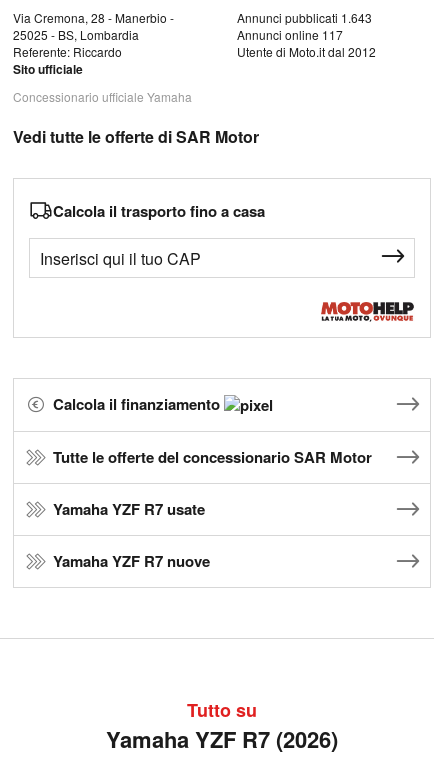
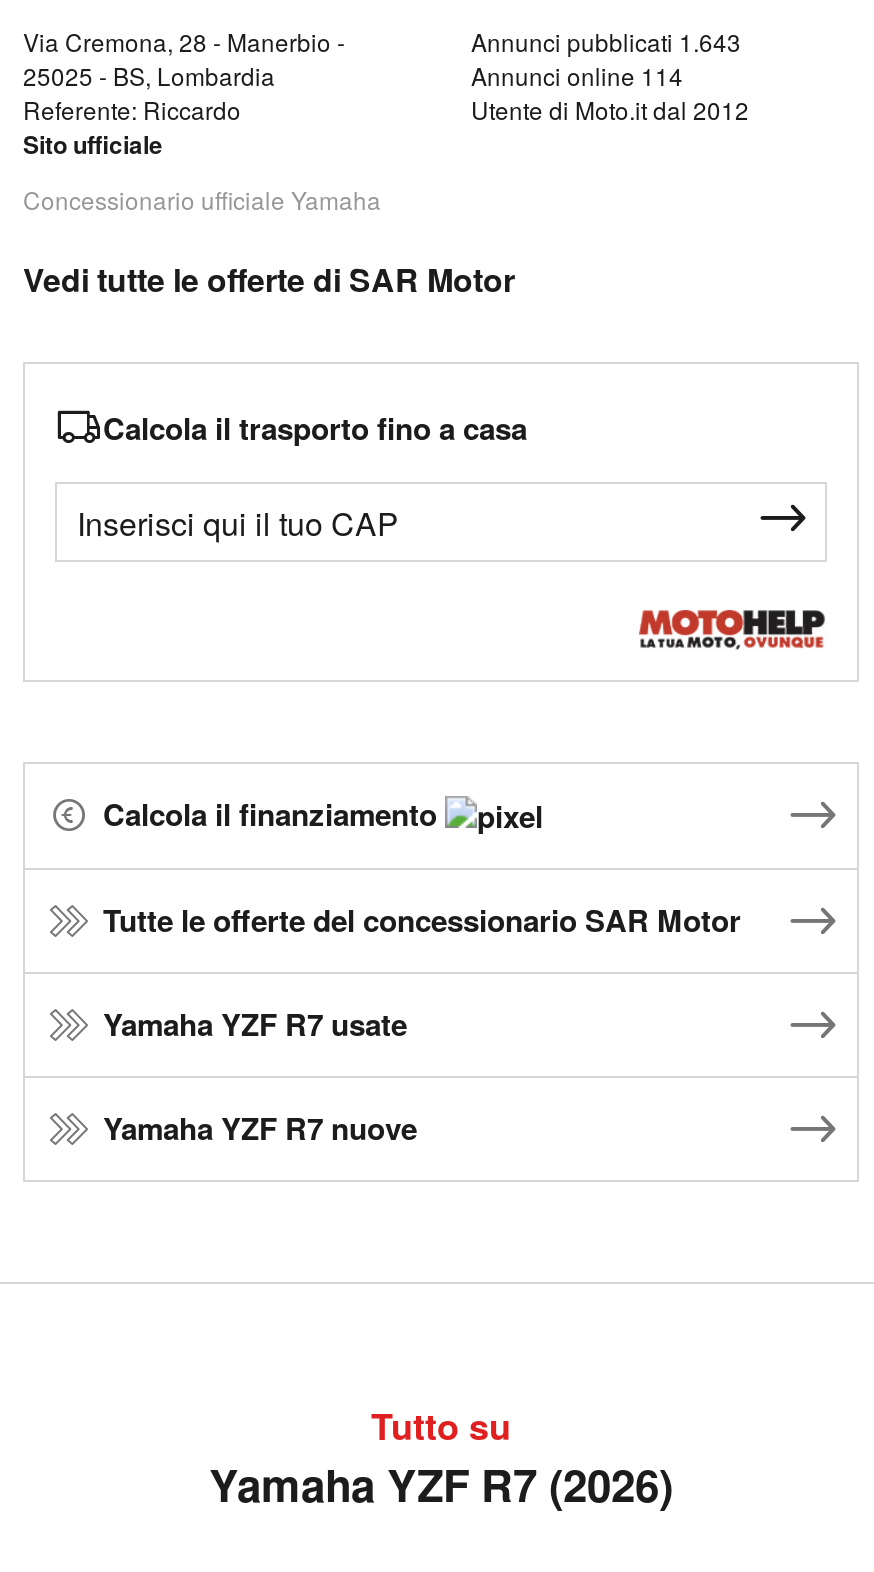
[237,26,343,43] Annunci online 117 -> [471,58,683,92] Annunci online 114

